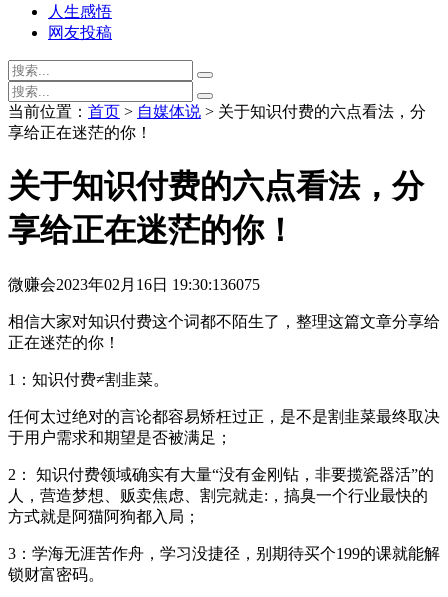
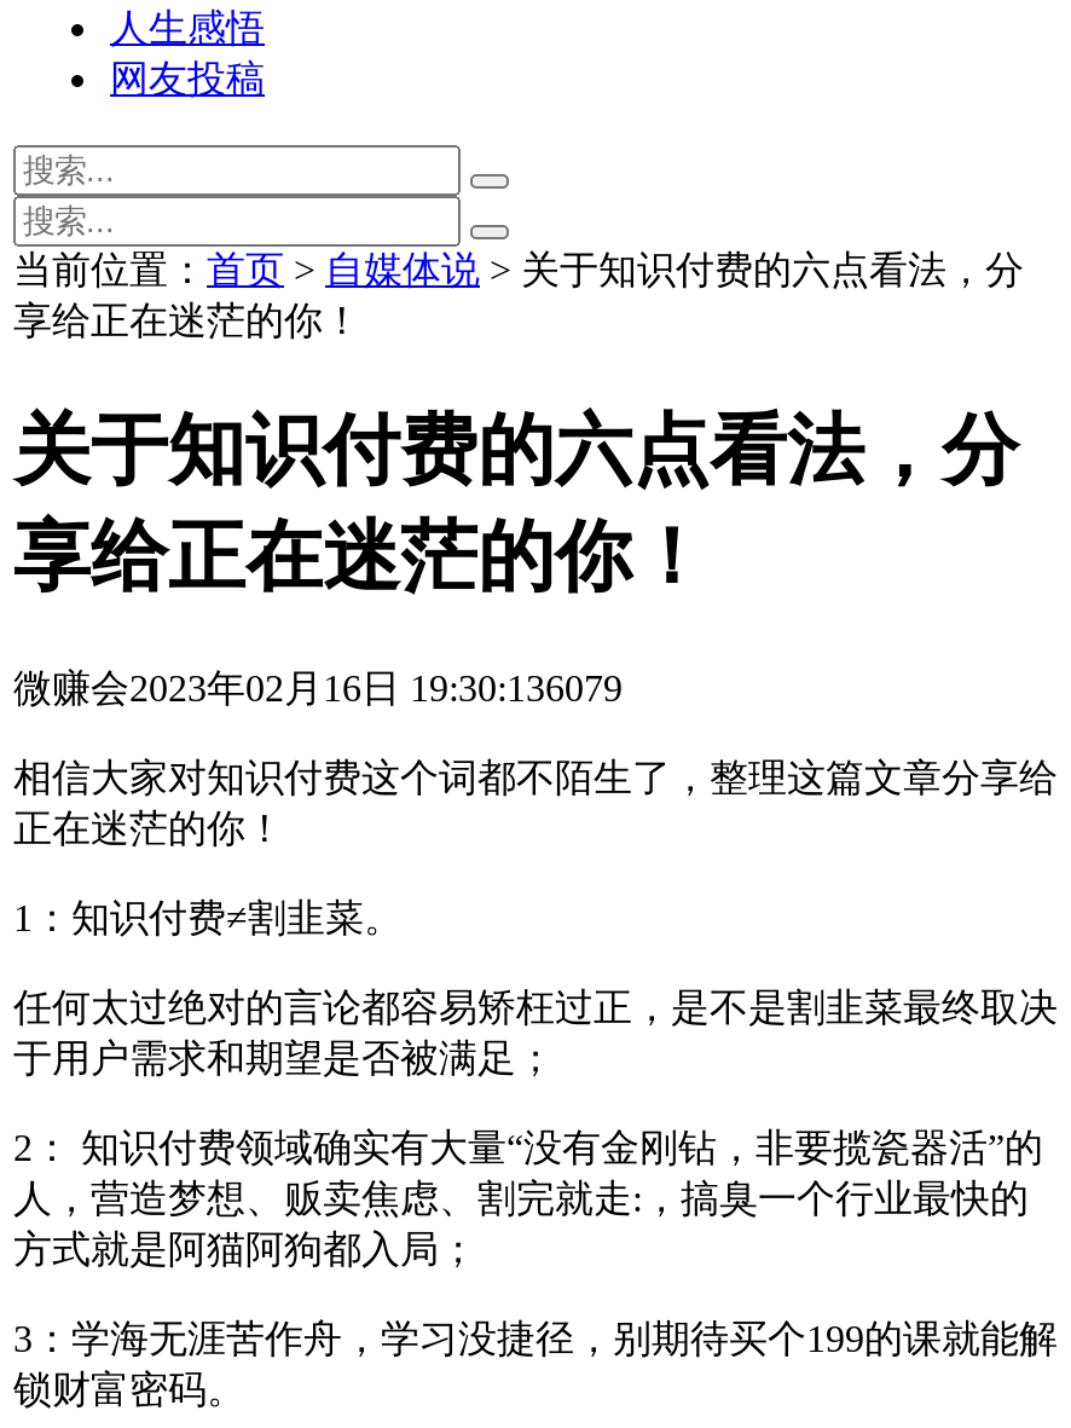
[8,276,260,293] 微赚会2023年02月16日 19:30:136075 -> [13,667,623,708] 微赚会2023年02月16日 19:30:136079

